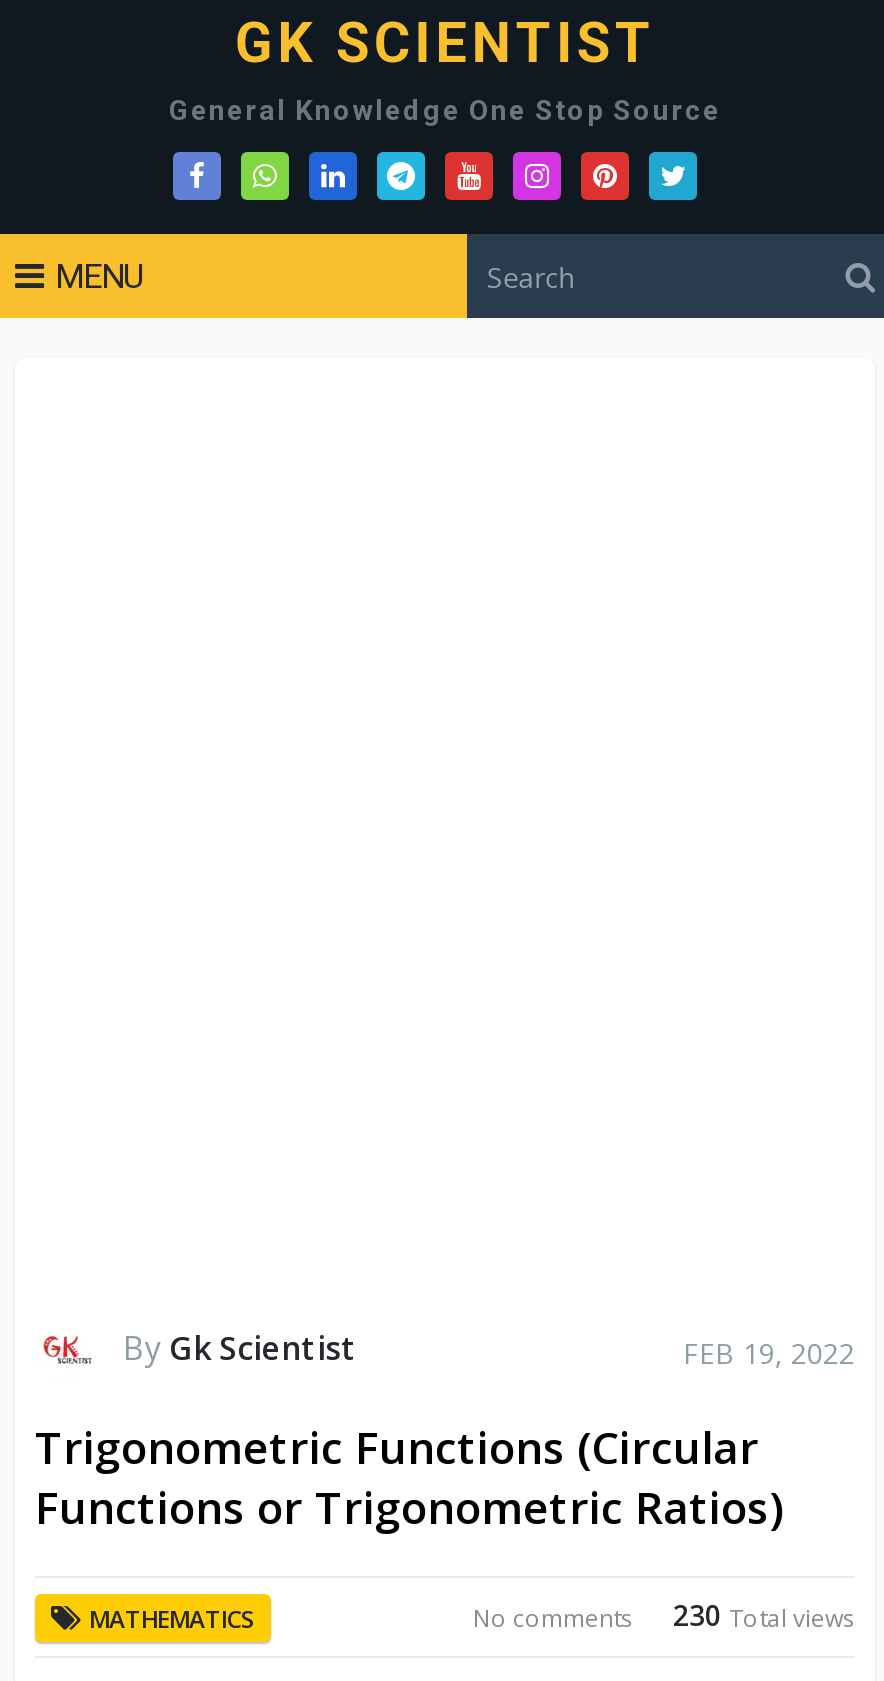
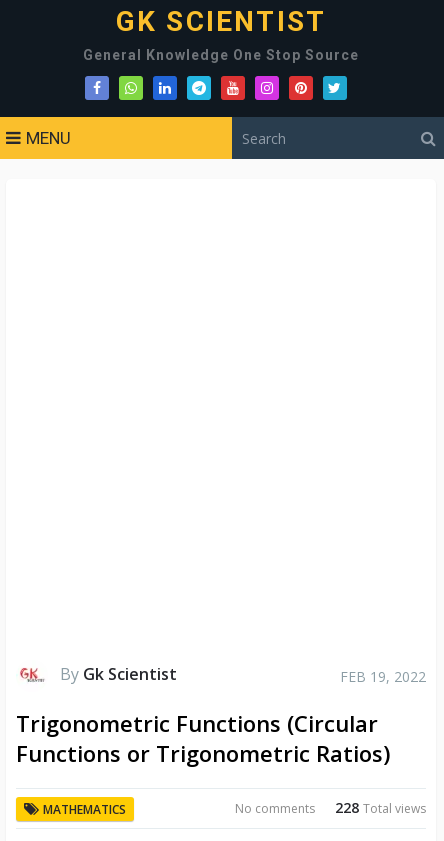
[473,1596,855,1634] No comments 230 Total views -> [235,798,426,817] No comments 228 Total views

